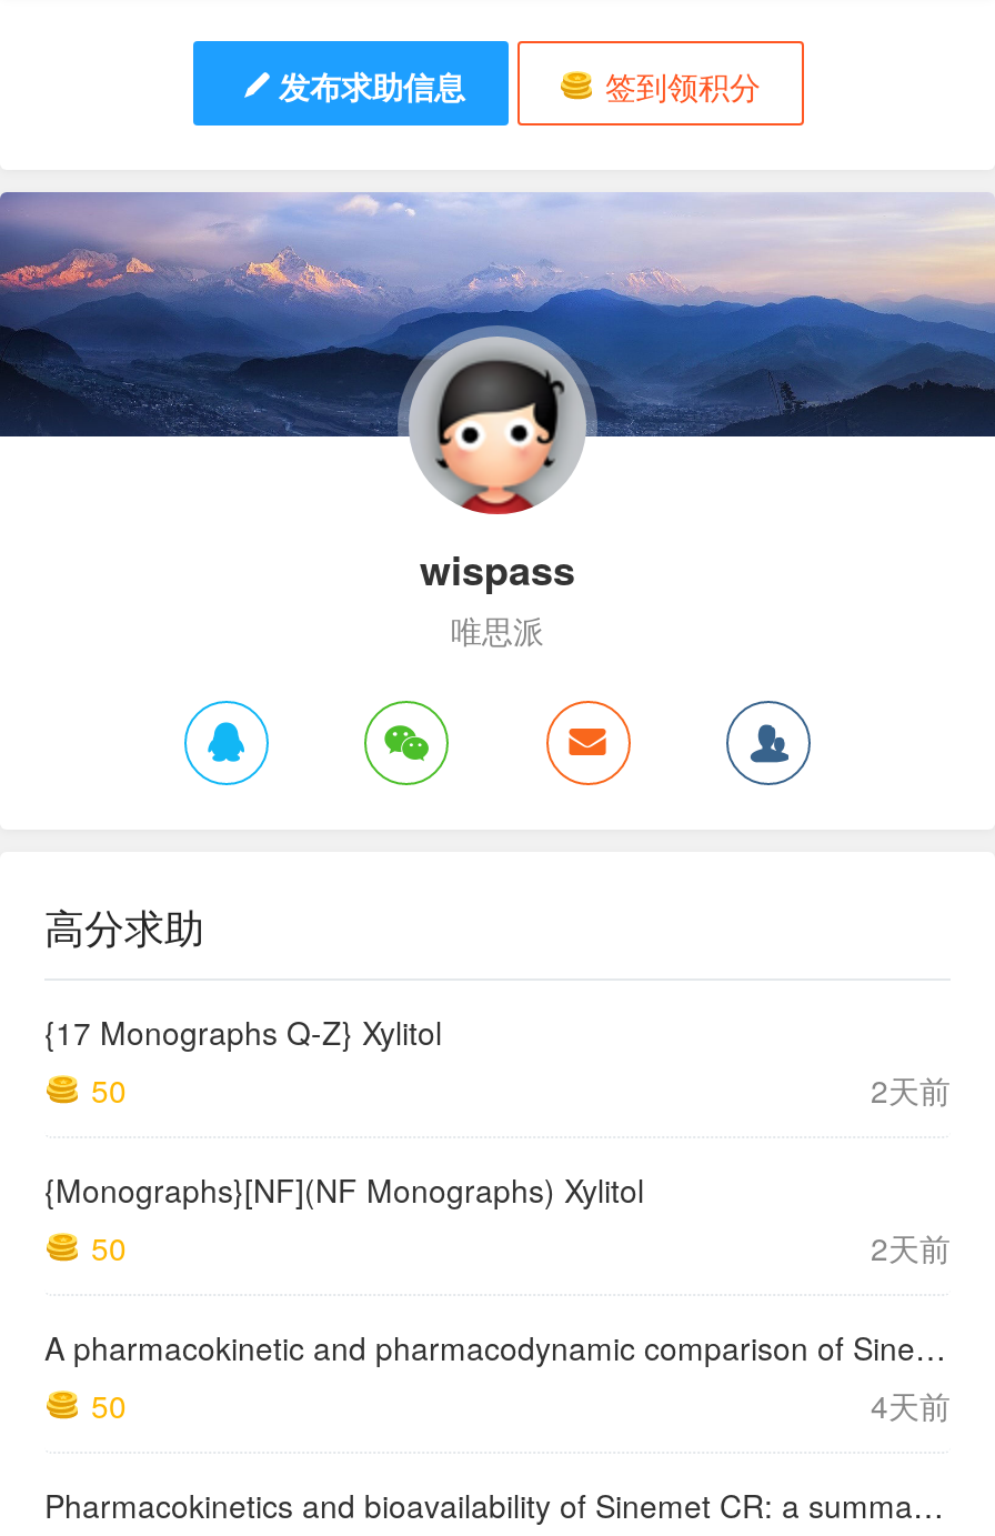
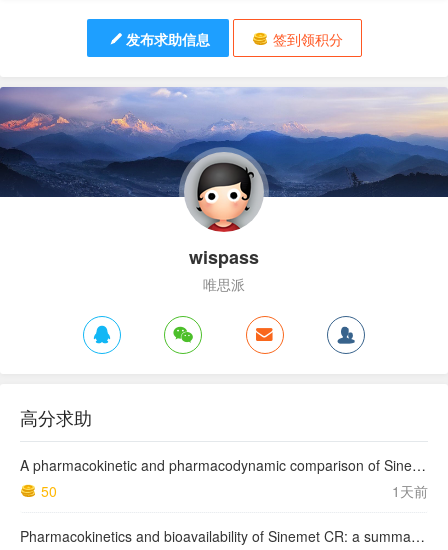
[44,1010,951,1269] {17 Monographs Q-Z} Xylitol | 50 | 2天前 | {Monographs}[NF](NF Monographs) Xylitol | 50 | 2天前 -> none
[871,1383,951,1427] 4天前 -> [392,481,428,501] 1天前

